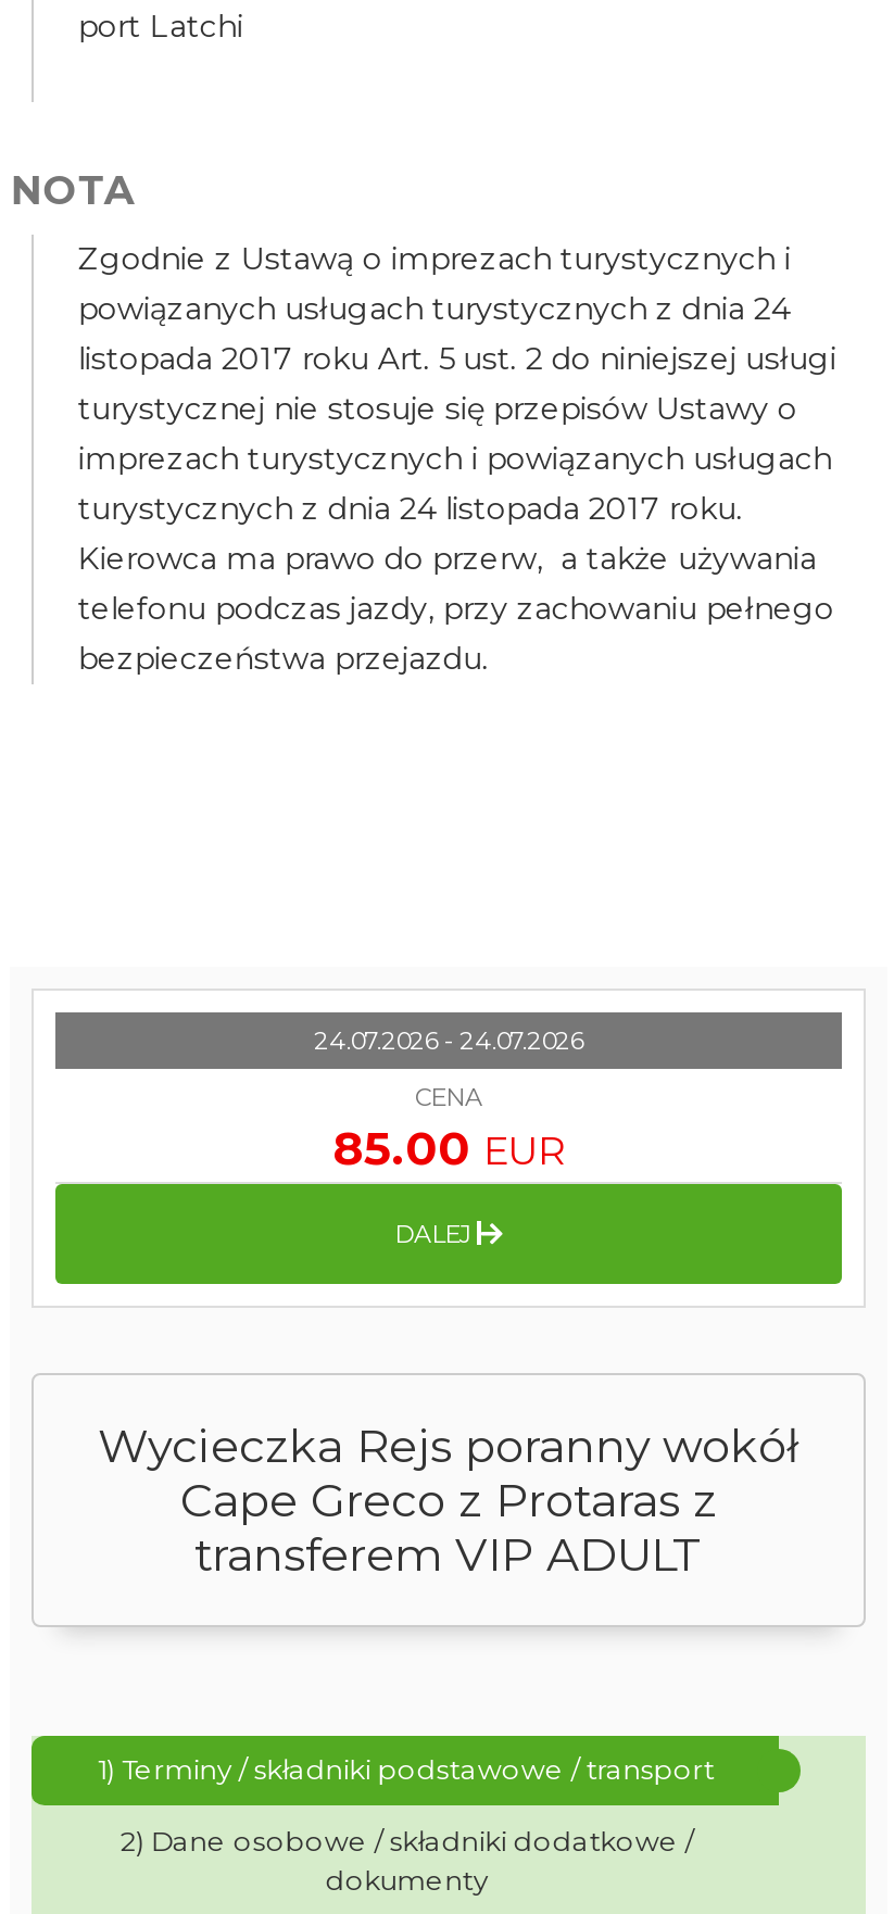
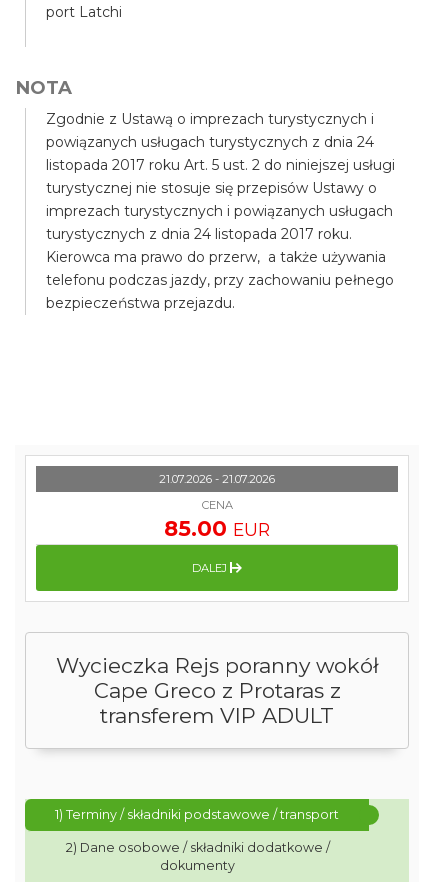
[314,1025,583,1056] 24.07.2026 - 24.07.2026 -> [159,472,275,486] 21.07.2026 - 21.07.2026

